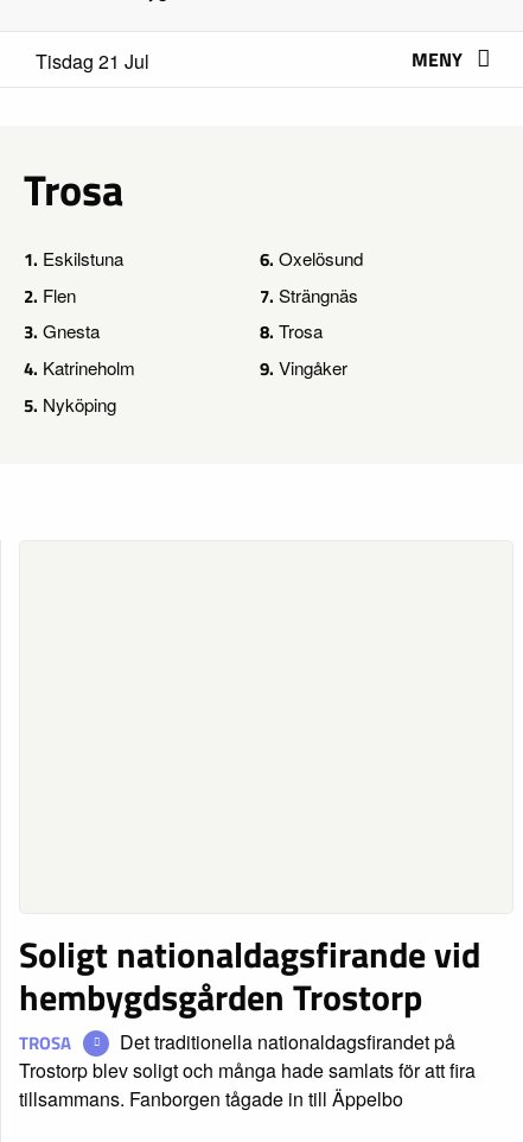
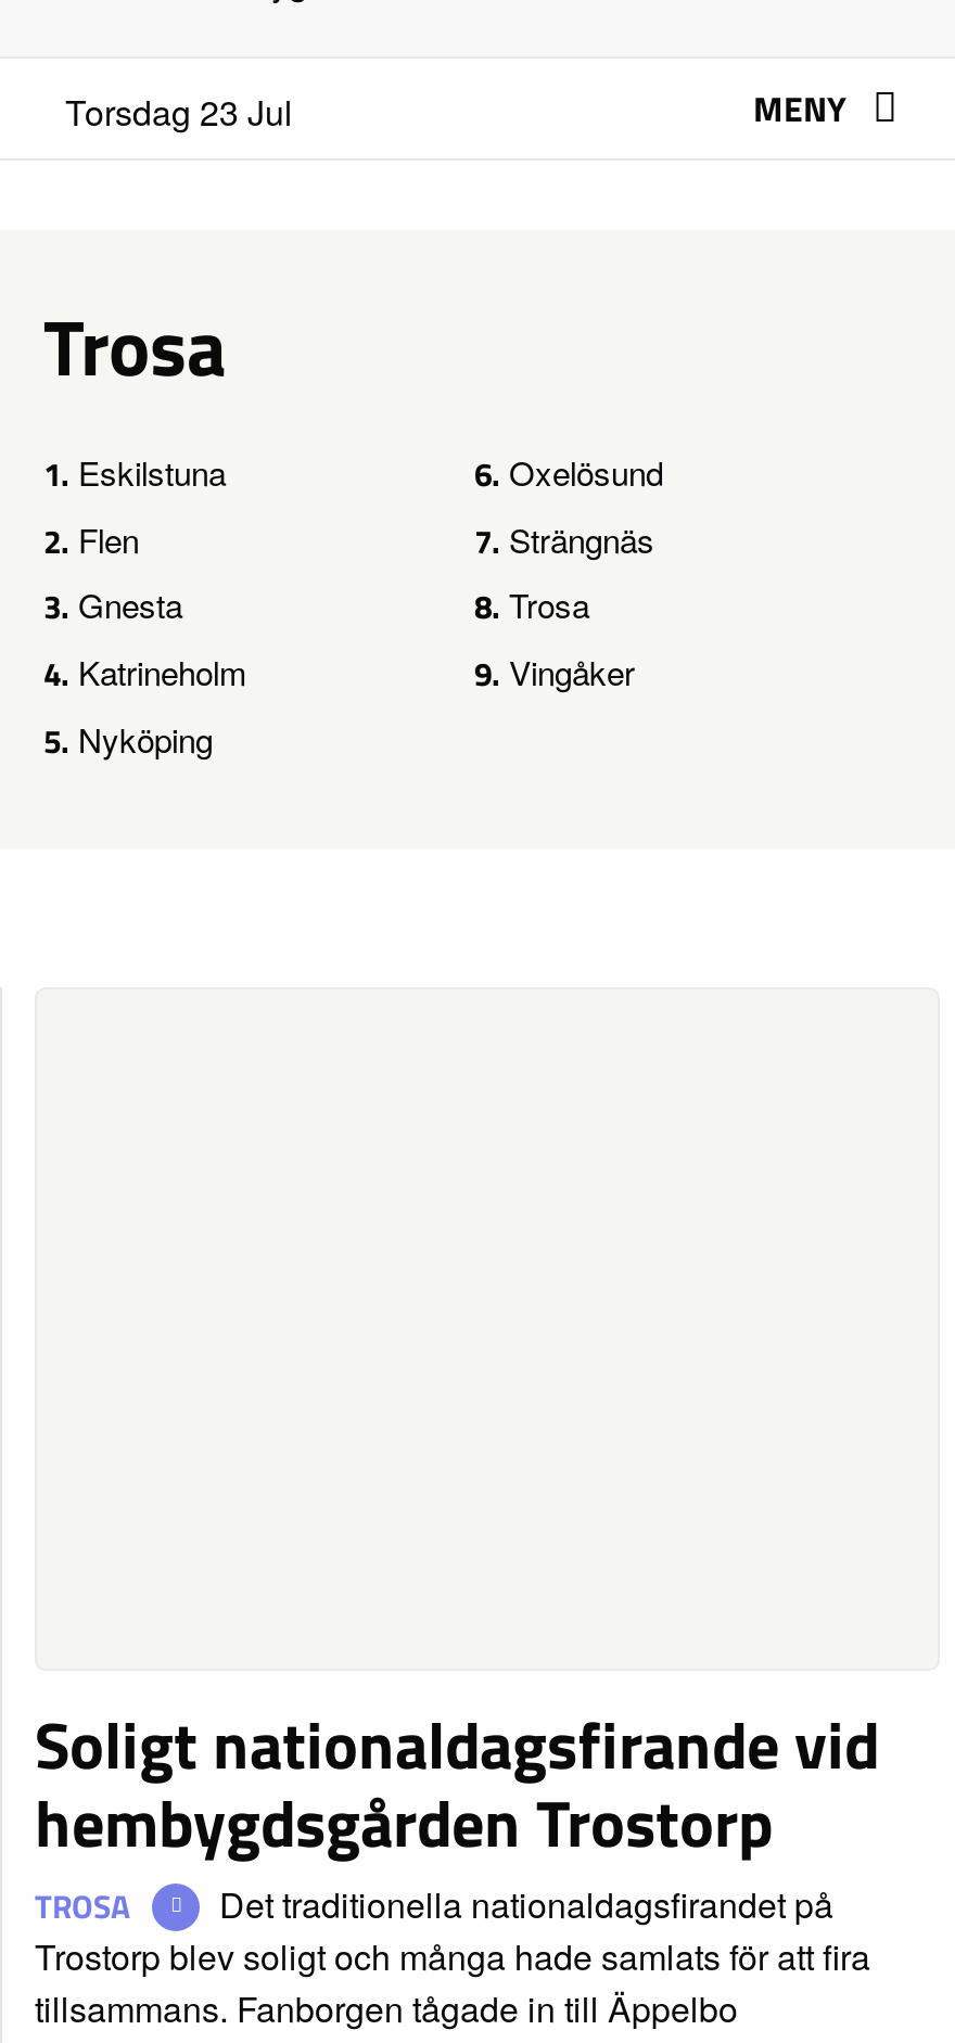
[36,47,149,75] Tisdag 21 Jul -> [65,87,293,137] Torsdag 23 Jul

